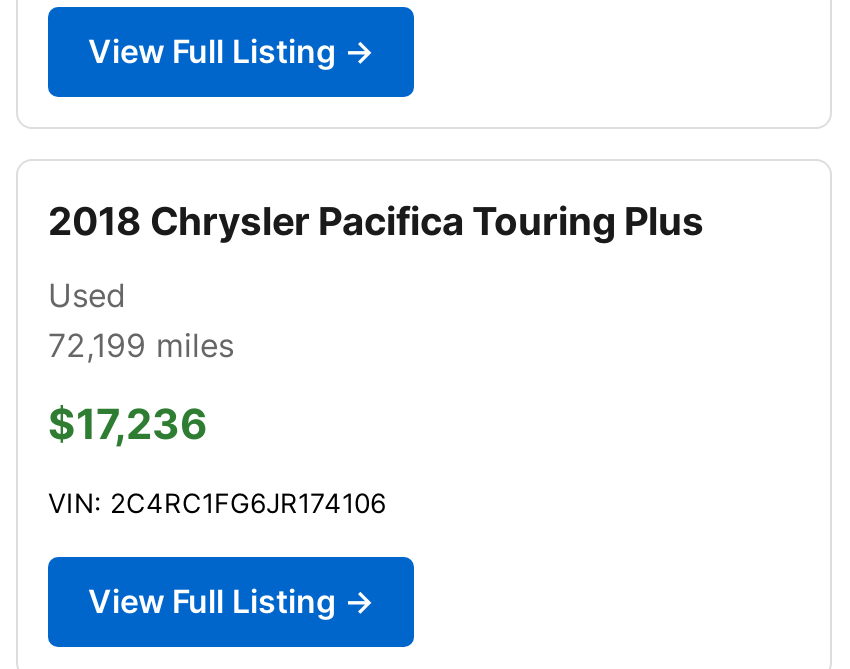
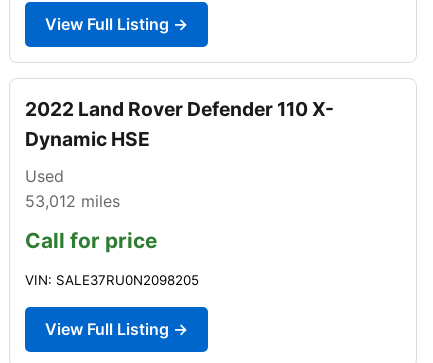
[48,197,704,245] 2018 Chrysler Pacifica Touring Plus -> [25,97,334,151] 2022 Land Rover Defender 110 X- | Dynamic HSE
[48,325,234,365] 72,199 miles -> [25,191,120,211] 53,012 miles
[48,399,208,449] $17,236 -> [25,228,157,253] Call for price
[48,487,386,519] VIN: 2C4RC1FG6JR174106 -> [25,272,199,288] VIN: SALE37RU0N2098205

